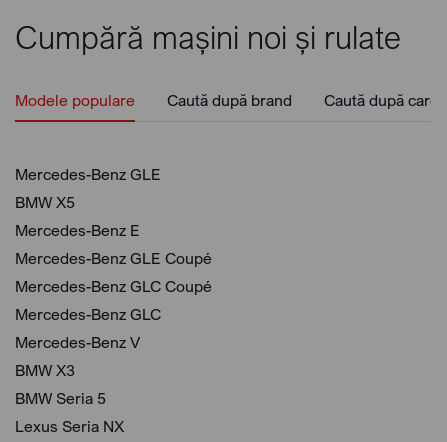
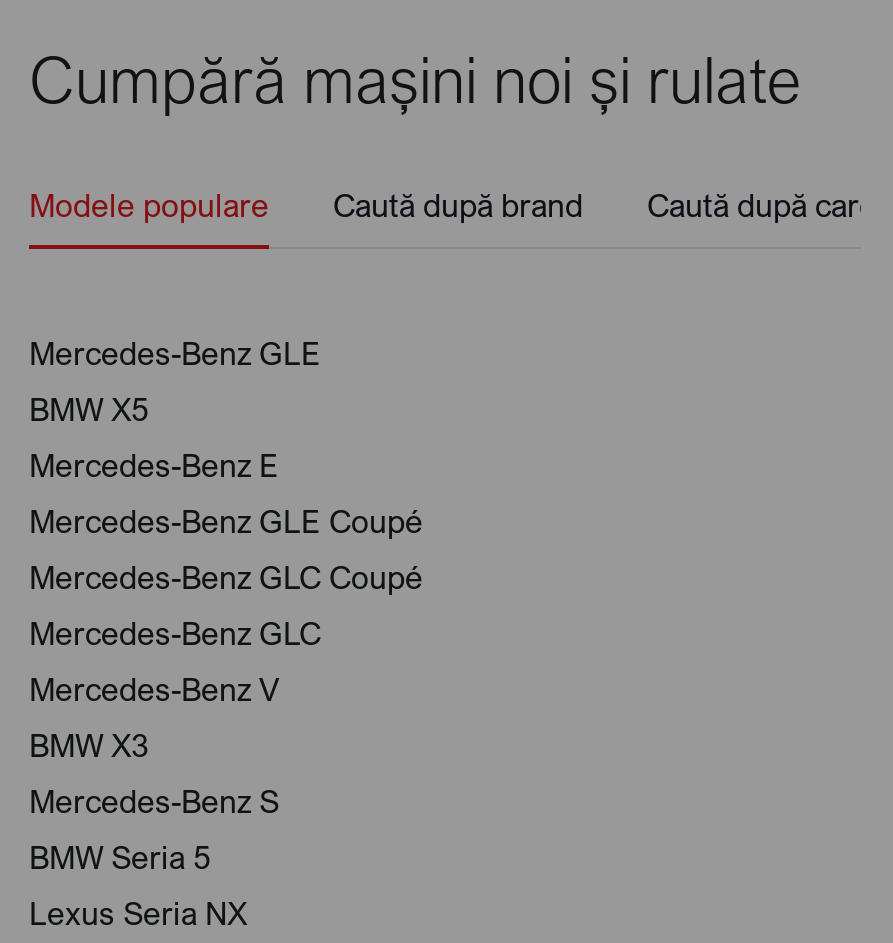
none -> [29,781,279,821] Mercedes-Benz S

